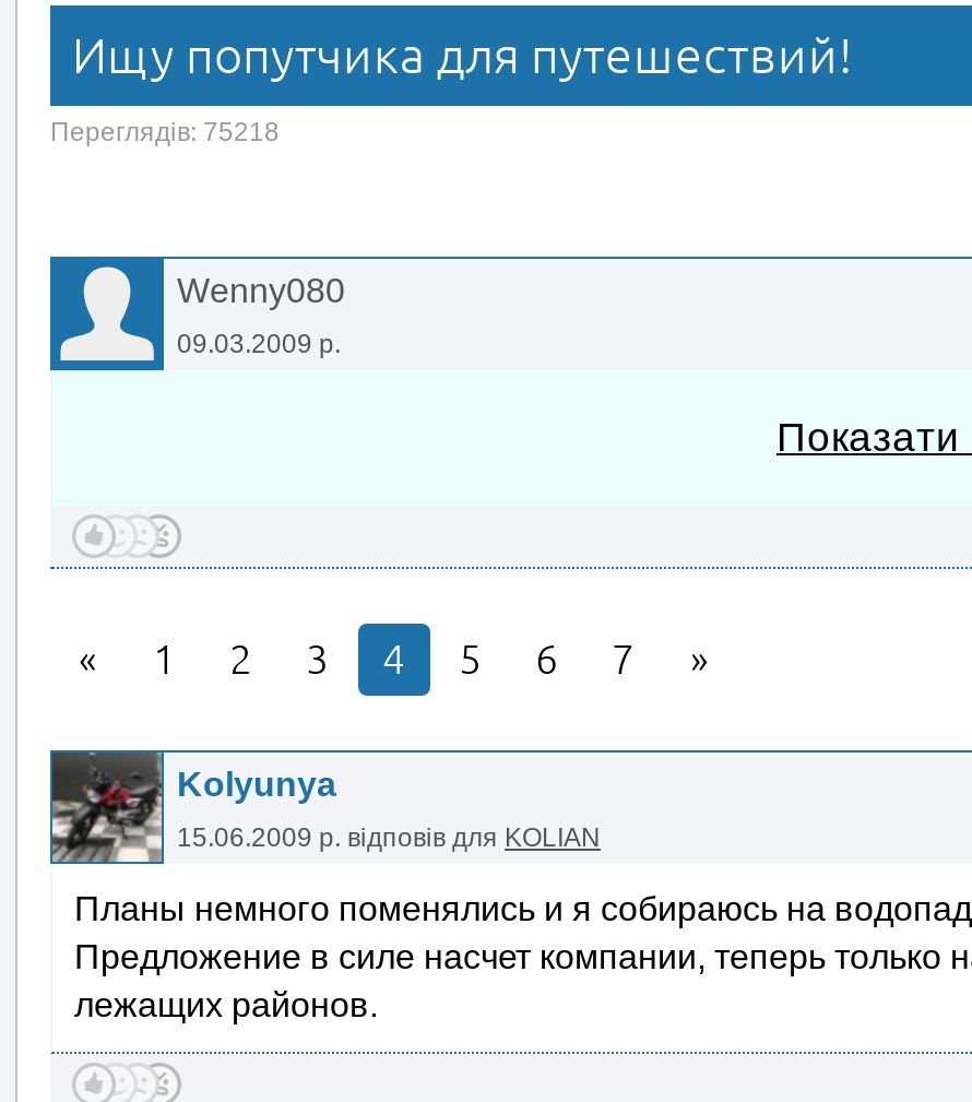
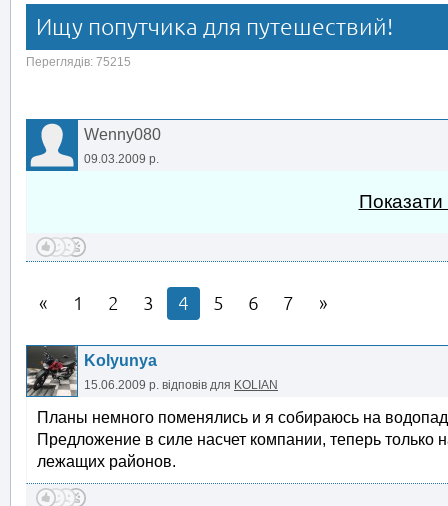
[50,117,280,147] Переглядів: 75218 -> [26,55,131,69] Переглядів: 75215

